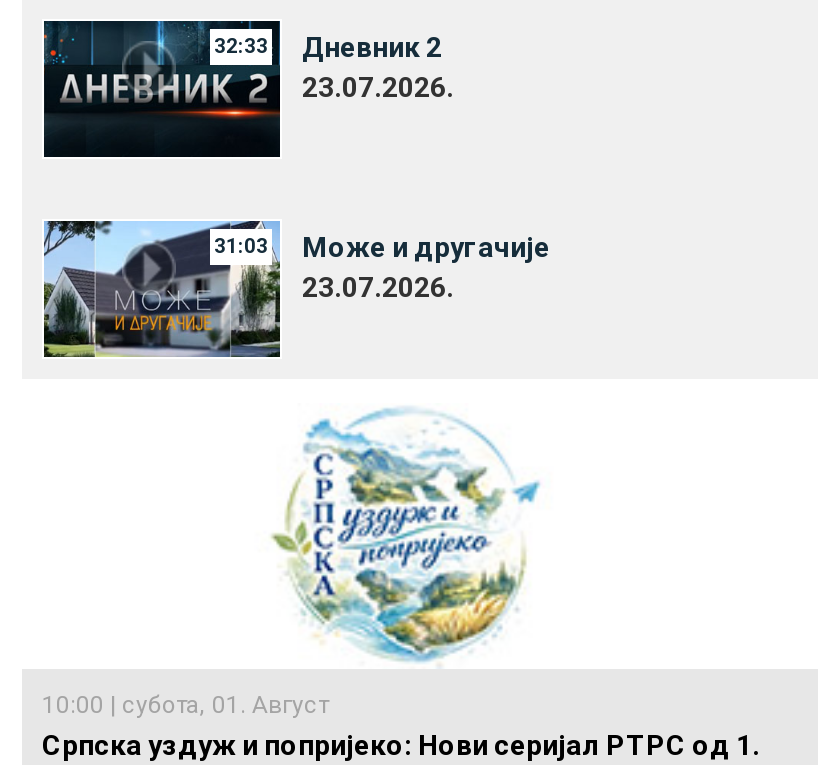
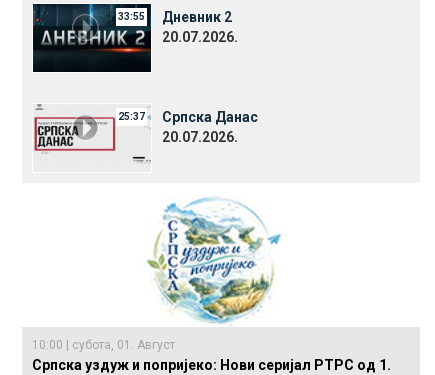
[214,32,442,64] 32:33 Дневник 2 -> [118,9,232,25] 33:55 Дневник 2
[302,72,454,104] 23.07.2026. -> [162,29,238,45] 20.07.2026.
[42,219,550,359] [image] | 31:03 | Може и другачије | 23.07.2026. -> [33,103,258,171] [image] | 25:37 | Српска Данас | 20.07.2026.

